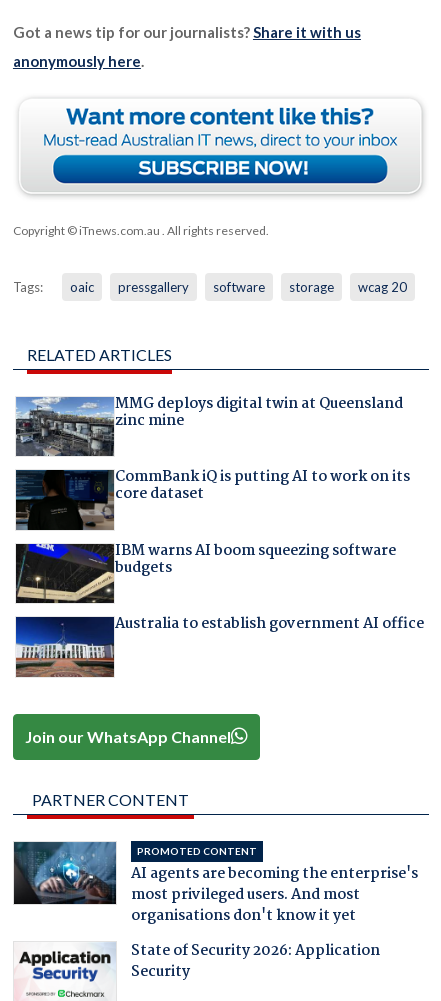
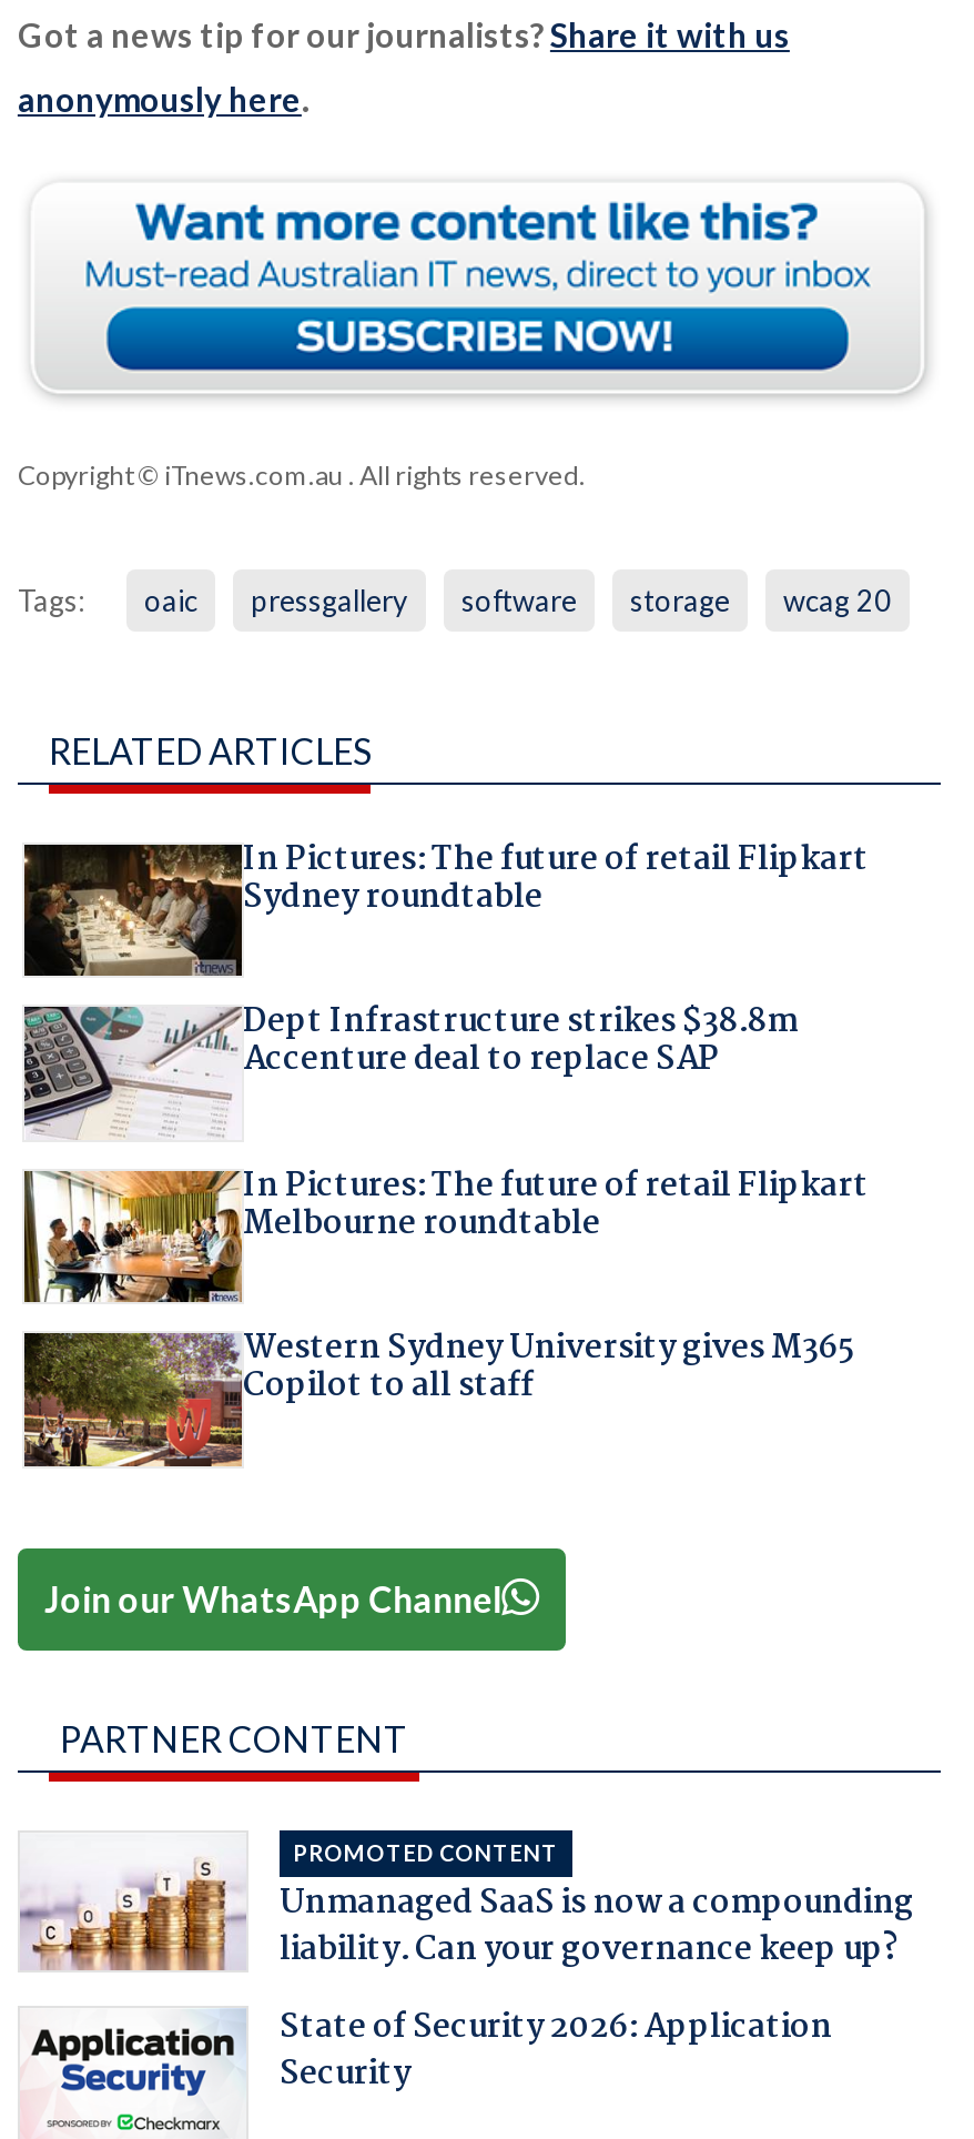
[15,392,402,457] [image] | MMG deploys digital twin at Queensland | zinc mine -> [22,834,869,976] [image] | In Pictures: The future of retail Flipkart | Sydney roundtable
[15,465,409,531] [image] | CommBank iQ is putting AI to work on its | core dataset -> [22,997,798,1140] [image] | Dept Infrastructure strikes $38.8m | Accenture deal to replace SAP
[16,539,395,604] [image] | IBM warns AI boom squeezing software | budgets -> [24,1160,869,1304] [image] | In Pictures: The future of retail Flipkart | Melbourne roundtable
[15,612,423,678] [image] | Australia to establish government AI office -> [22,1322,855,1469] [image] | Western Sydney University gives M365 | Copilot to all staff
[13,841,418,928] [image] | AI agents are becoming the enterprise's | most privileged users. And most | organisations don't know it yet -> [20,1833,914,1977] [image] | Unmanaged SaaS is now a compounding | liability. Can your governance keep up?

